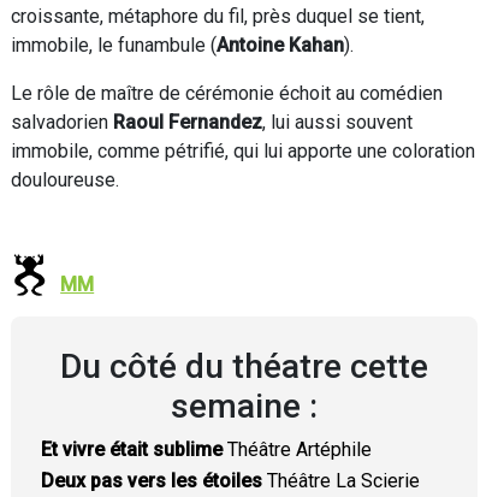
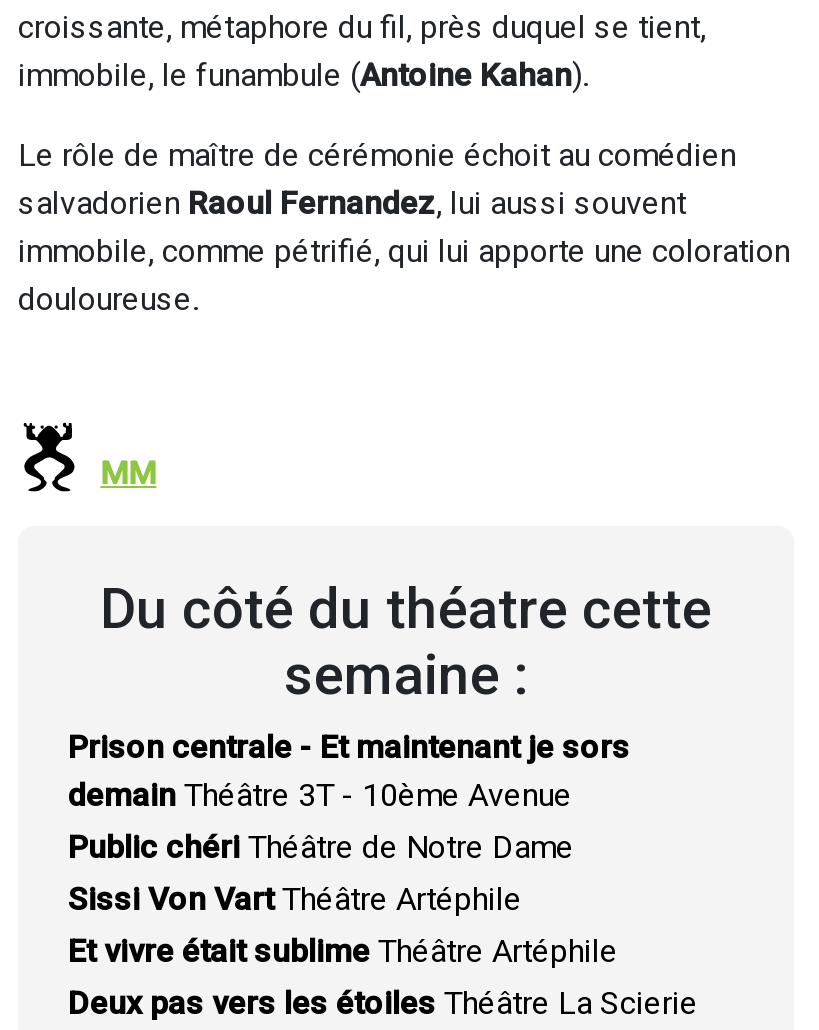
none -> [68,728,630,918] Prison centrale - Et maintenant je sors | demain Théâtre 3T - 10ème Avenue | Public chéri Théâtre de Notre Dame | Sissi Von VartThéâtre Artéphile

